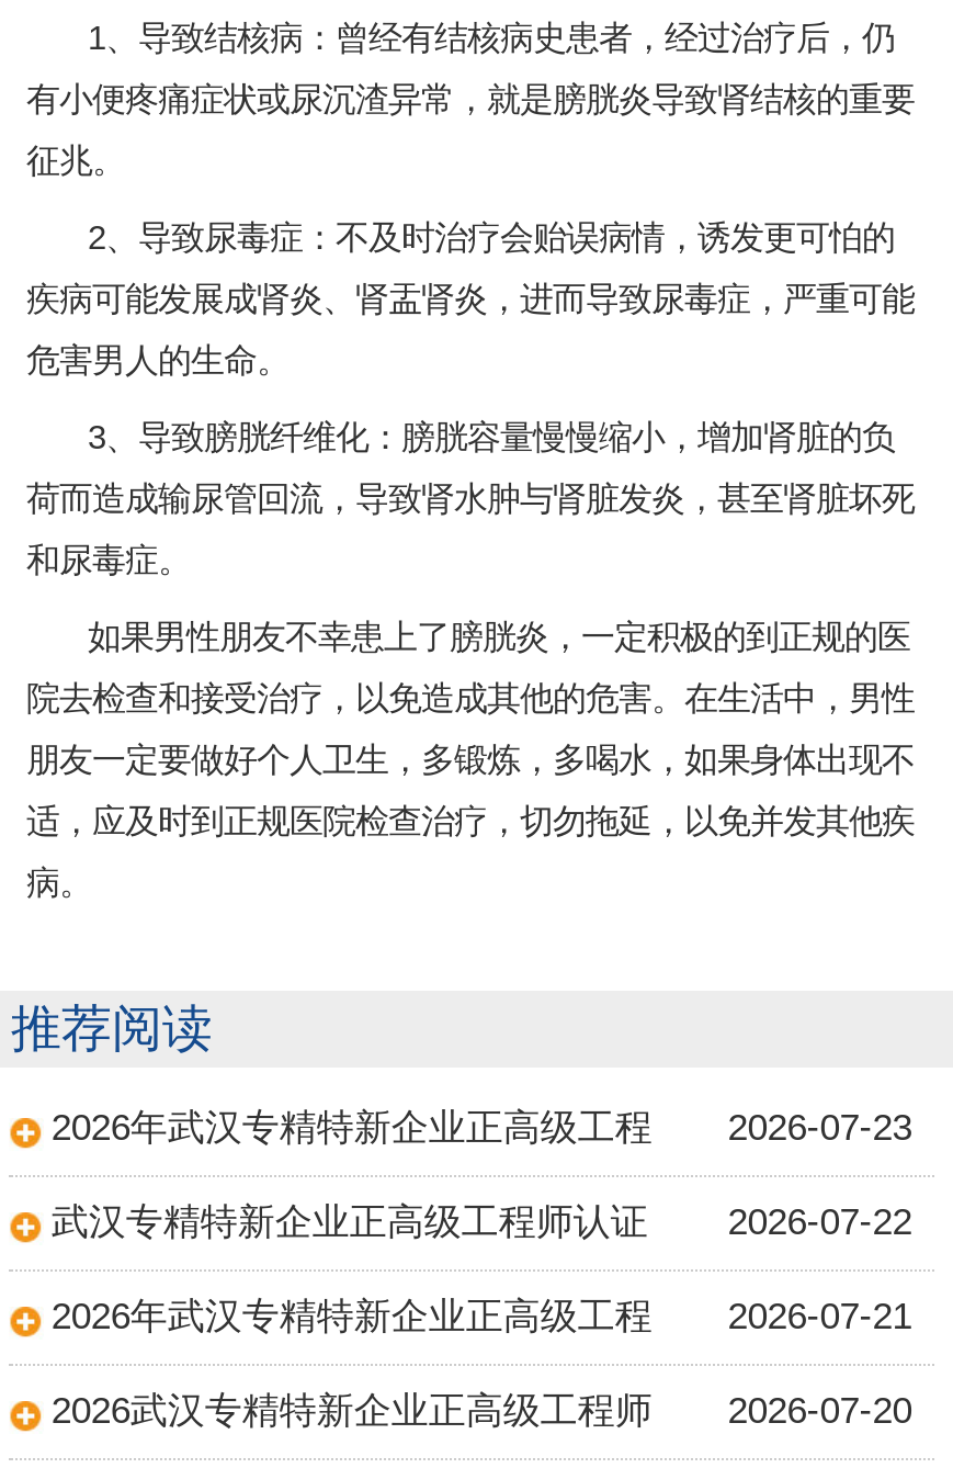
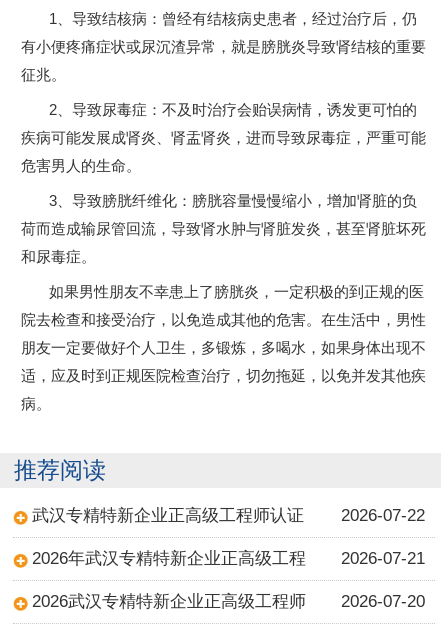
[51,1107,912,1148] 2026年武汉专精特新企业正高级工程 | 2026-07-23 -> none

